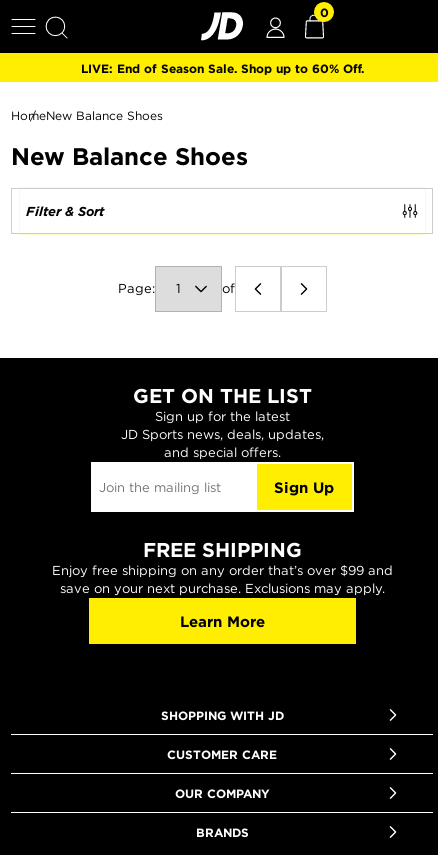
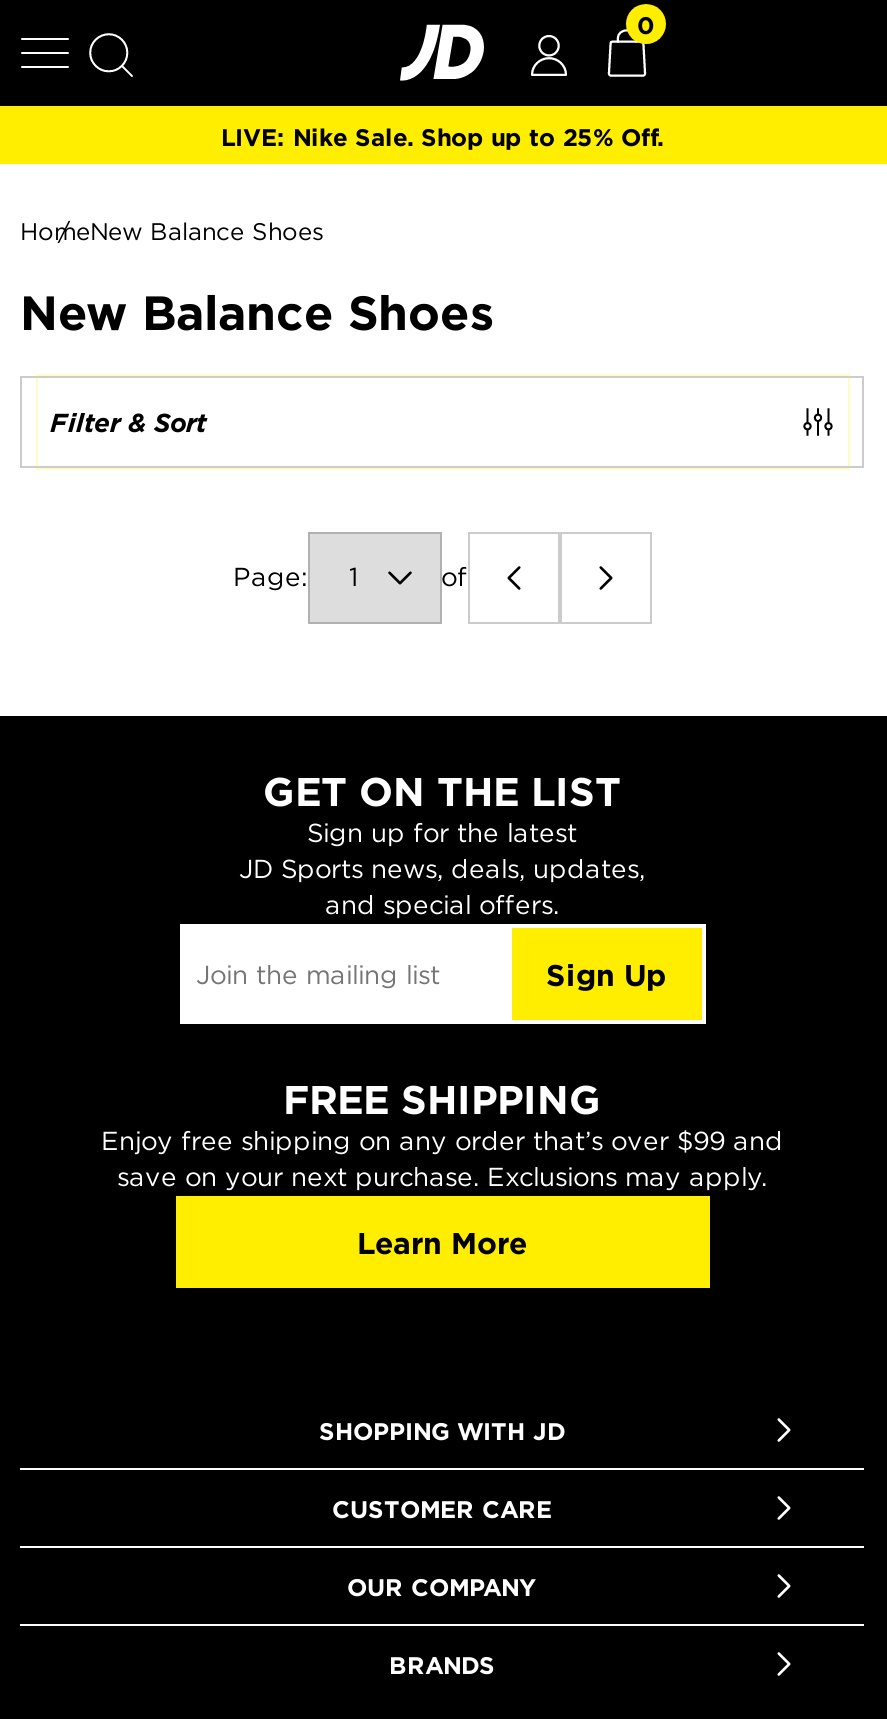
[72,59,355,75] LIVE: End of Season Sale. Shop up to 60% Off. -> [221,119,663,151] LIVE: Nike Sale. Shop up to 25% Off.

